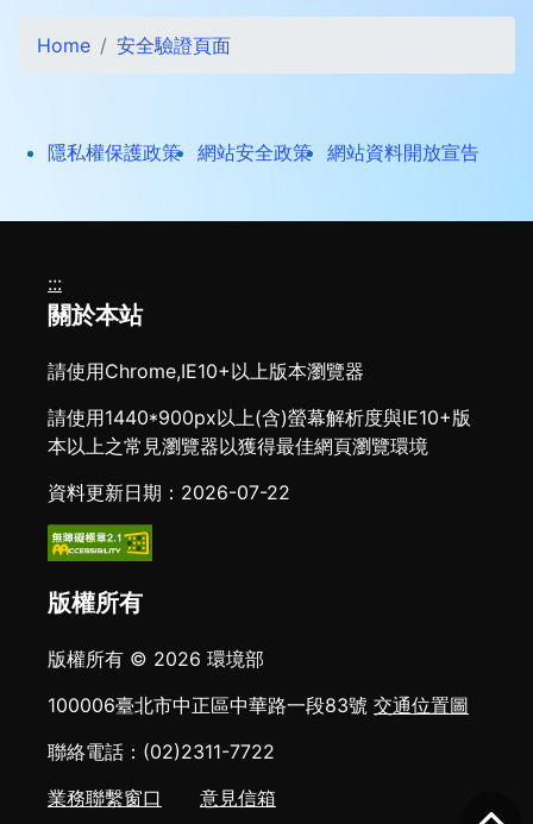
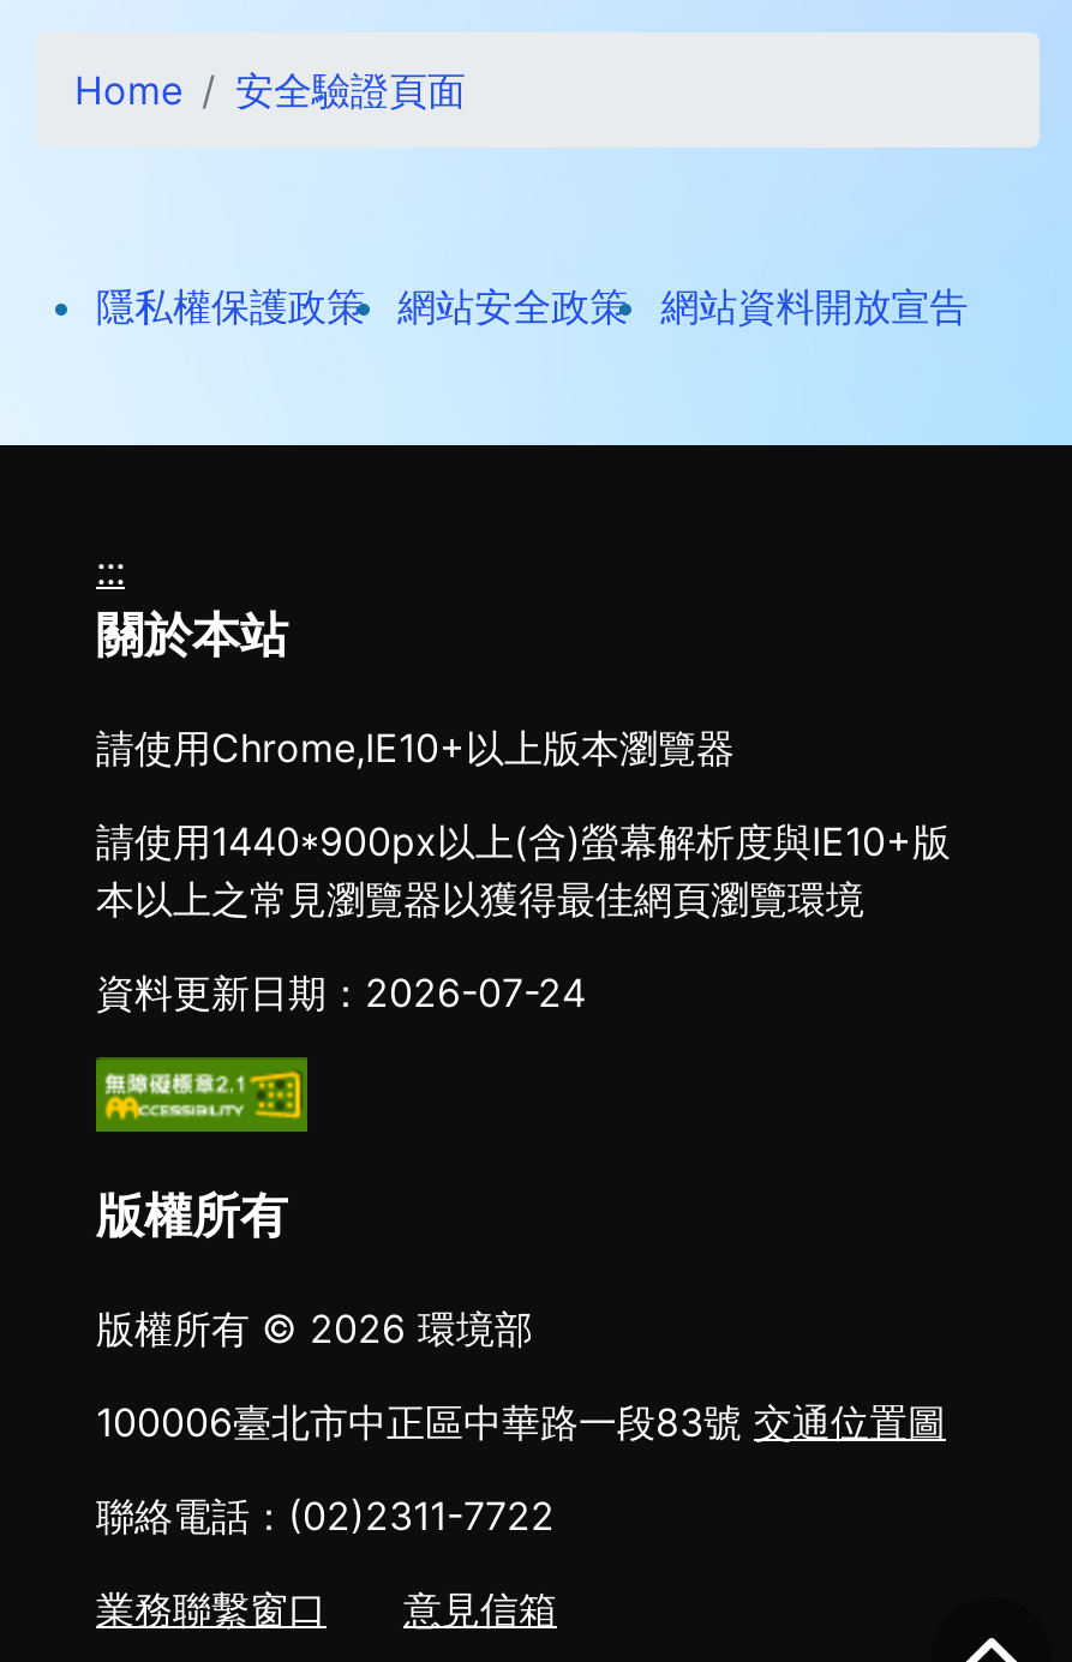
[48,480,290,504] 資料更新日期：2026-07-22 -> [96,968,586,1016] 資料更新日期：2026-07-24

